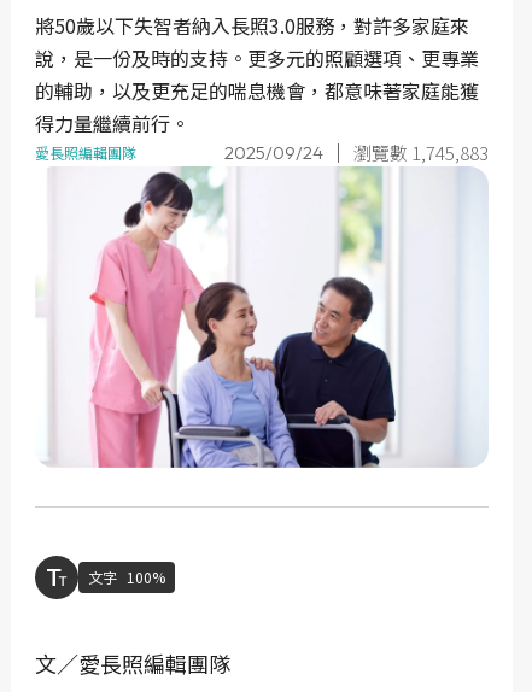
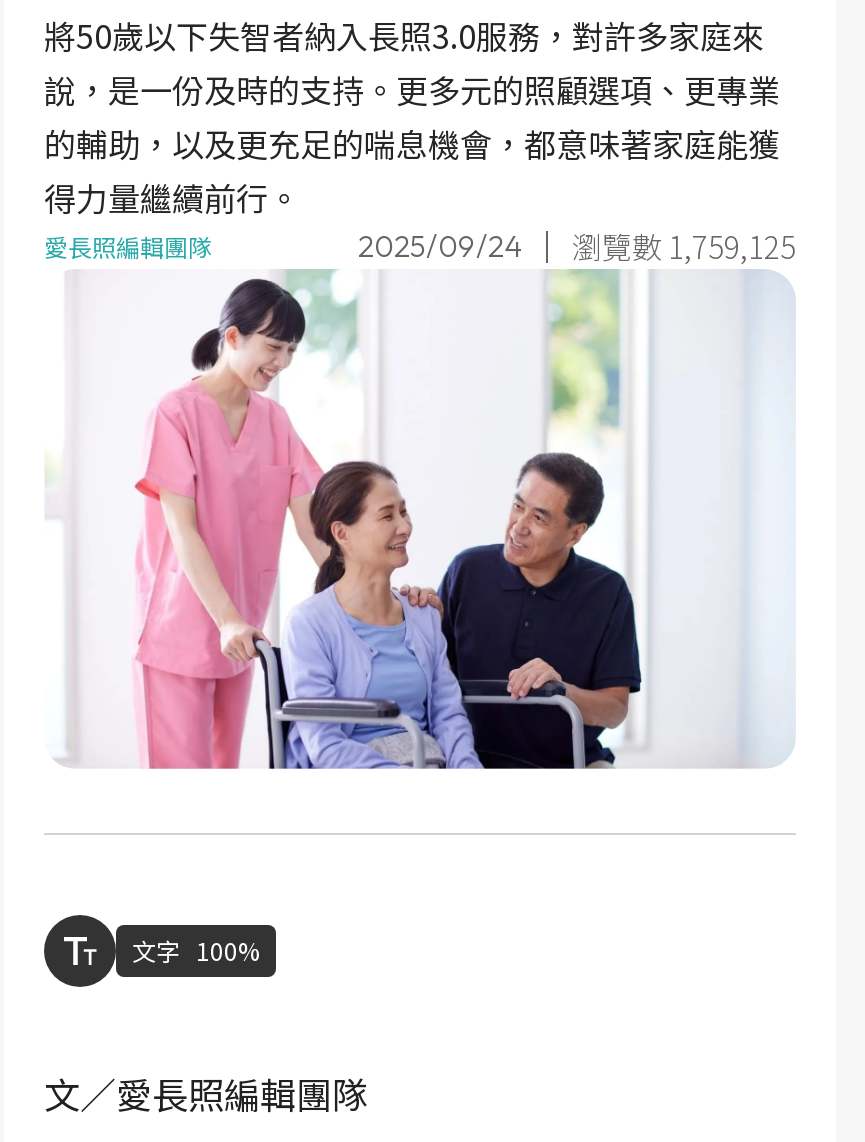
[224,140,489,165] 2025/09/24 瀏覽數 1,745,883 -> [358,225,796,267] 2025/09/24 瀏覽數 1,759,125

